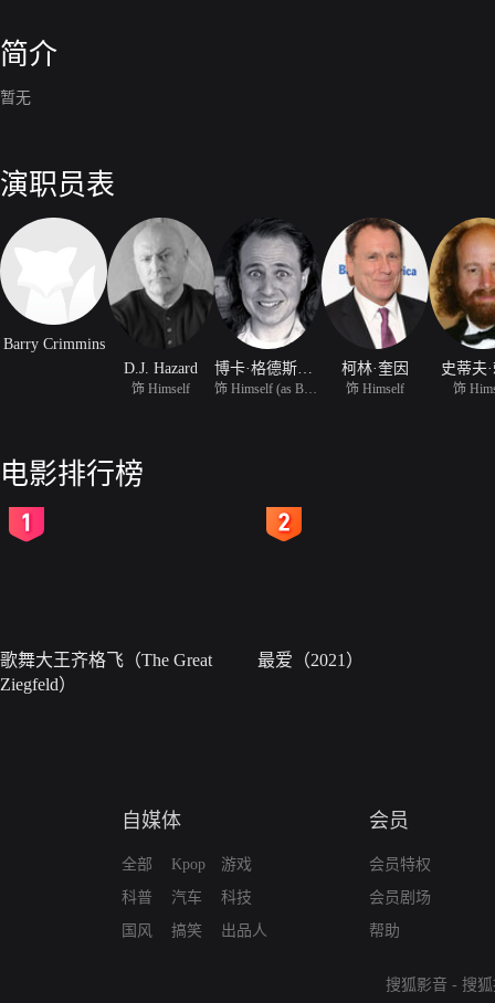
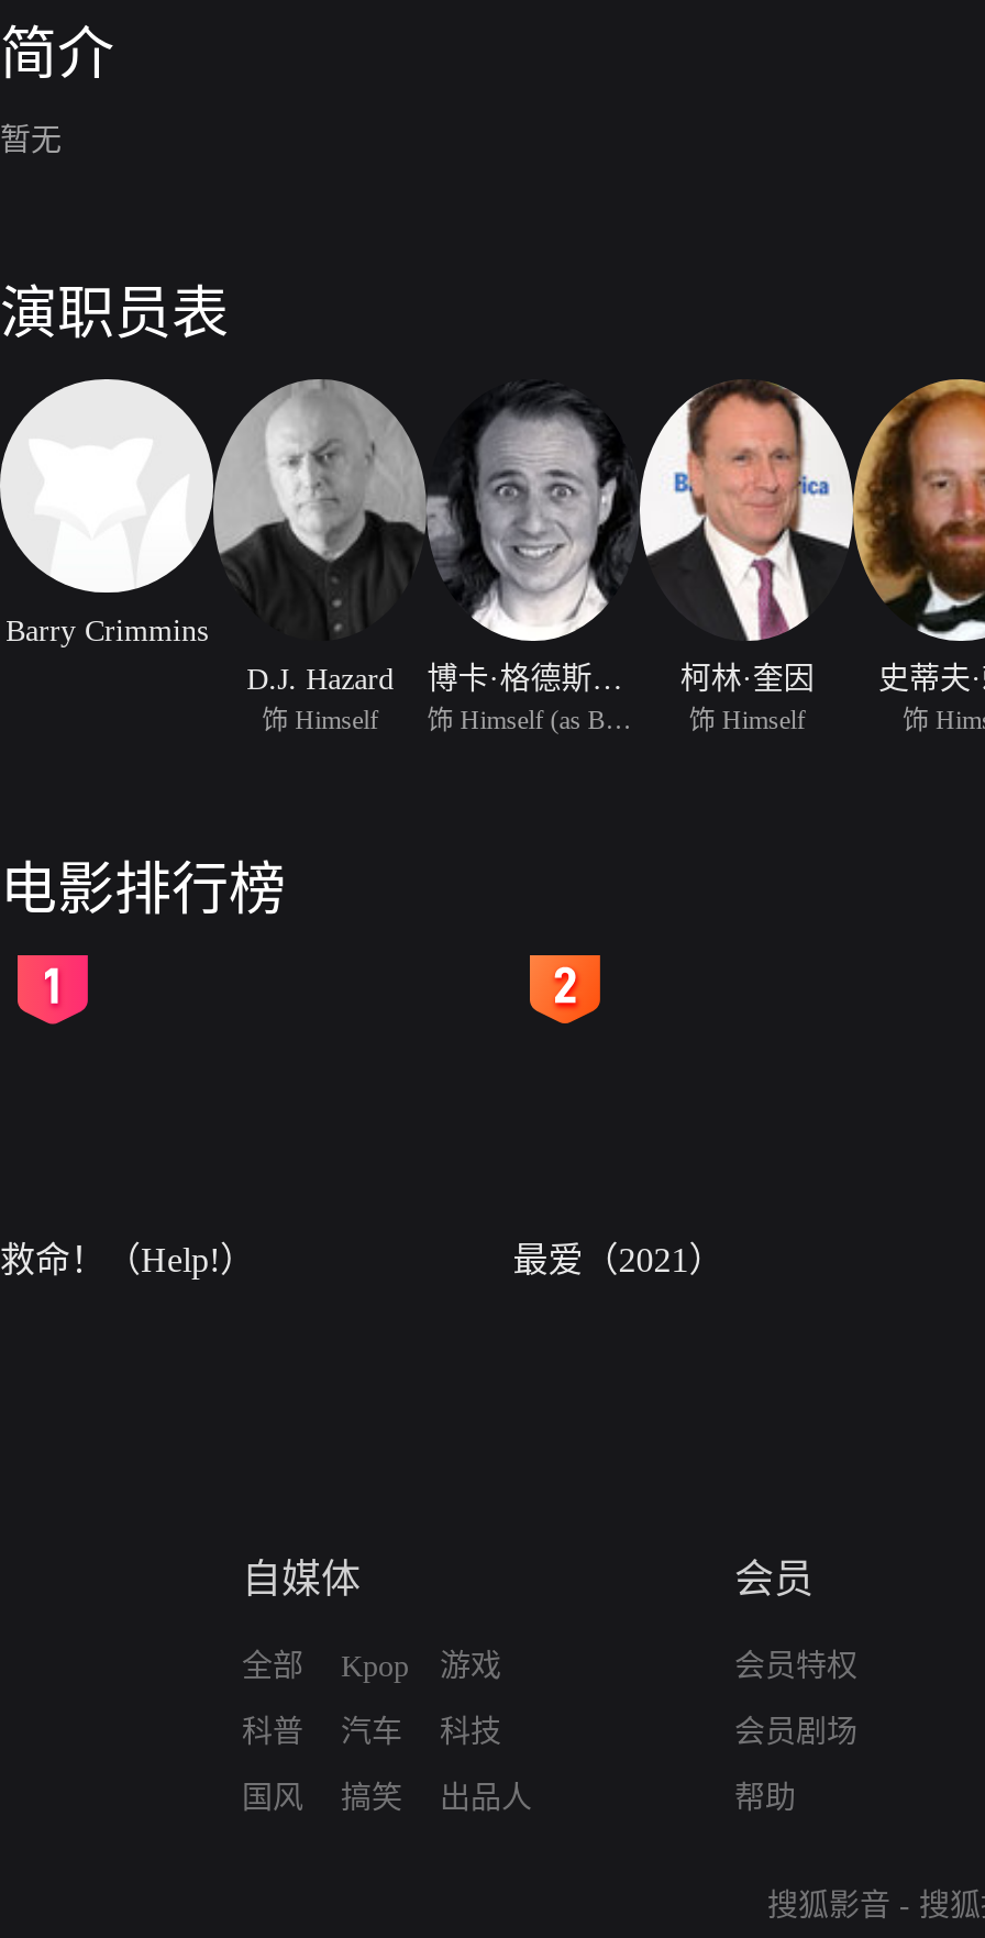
[0,651,212,694] 歌舞大王齐格飞（The Great | Ziegfeld） -> [0,1241,255,1279] 救命！（Help!）

